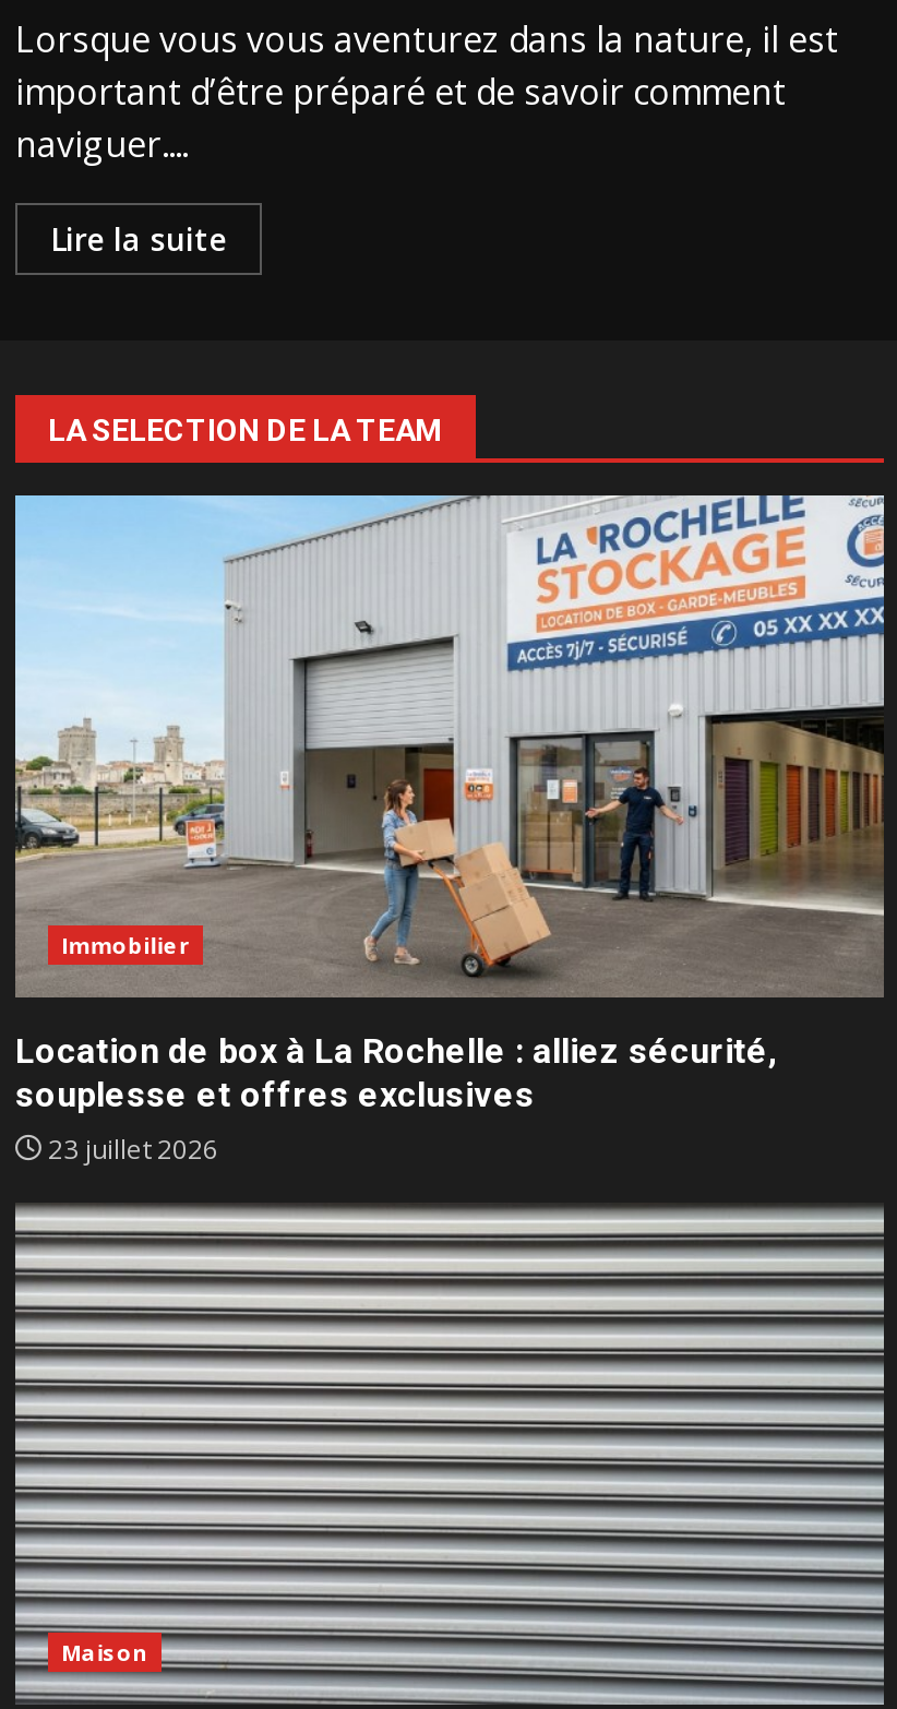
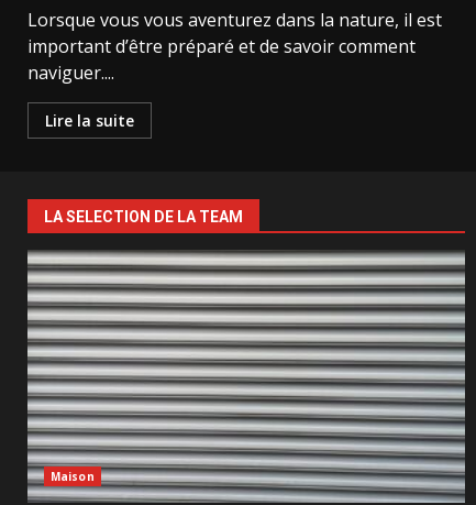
[13,493,886,1168] [image] | Immobilier | Location de box à La Rochelle : alliez sécurité, | souplesse et offres exclusives | 23 juillet 2026 -> none

